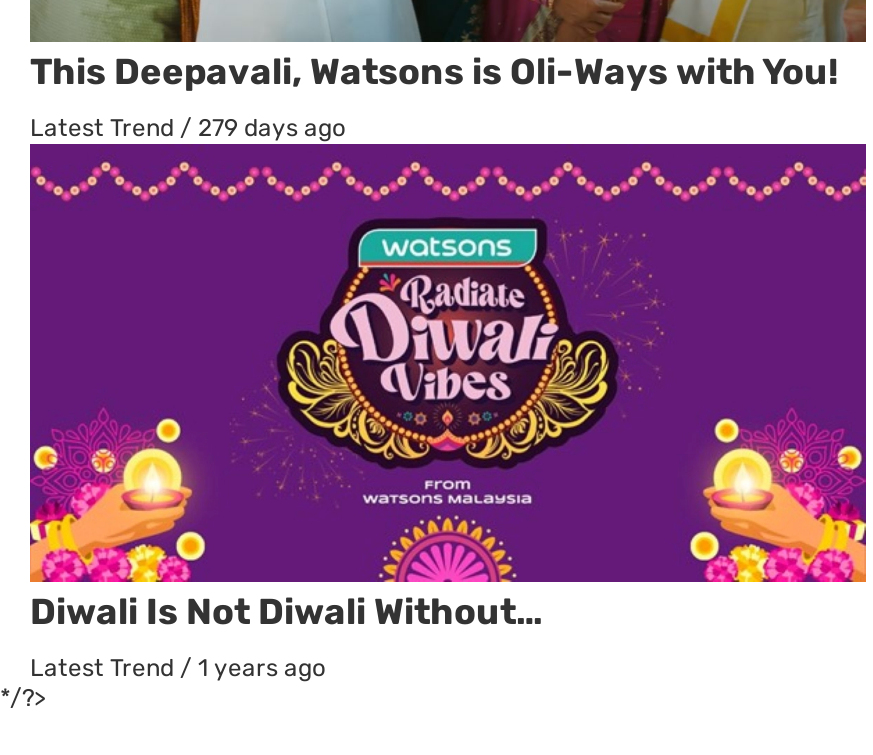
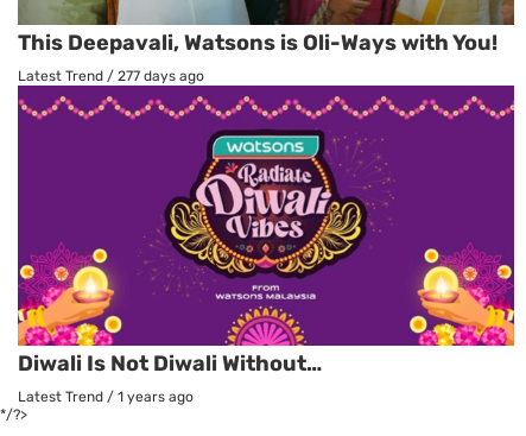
[30,113,346,141] Latest Trend / 279 days ago -> [18,67,204,84] Latest Trend / 277 days ago

